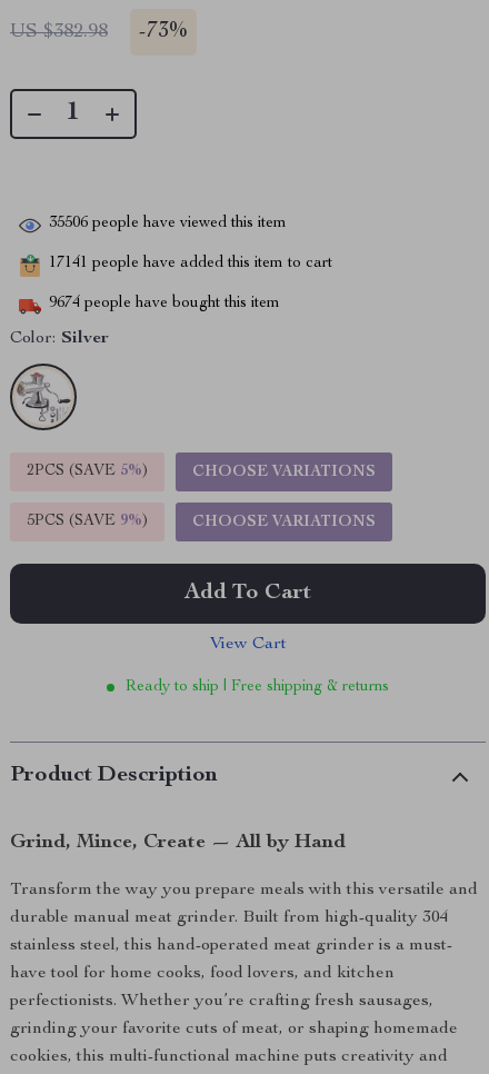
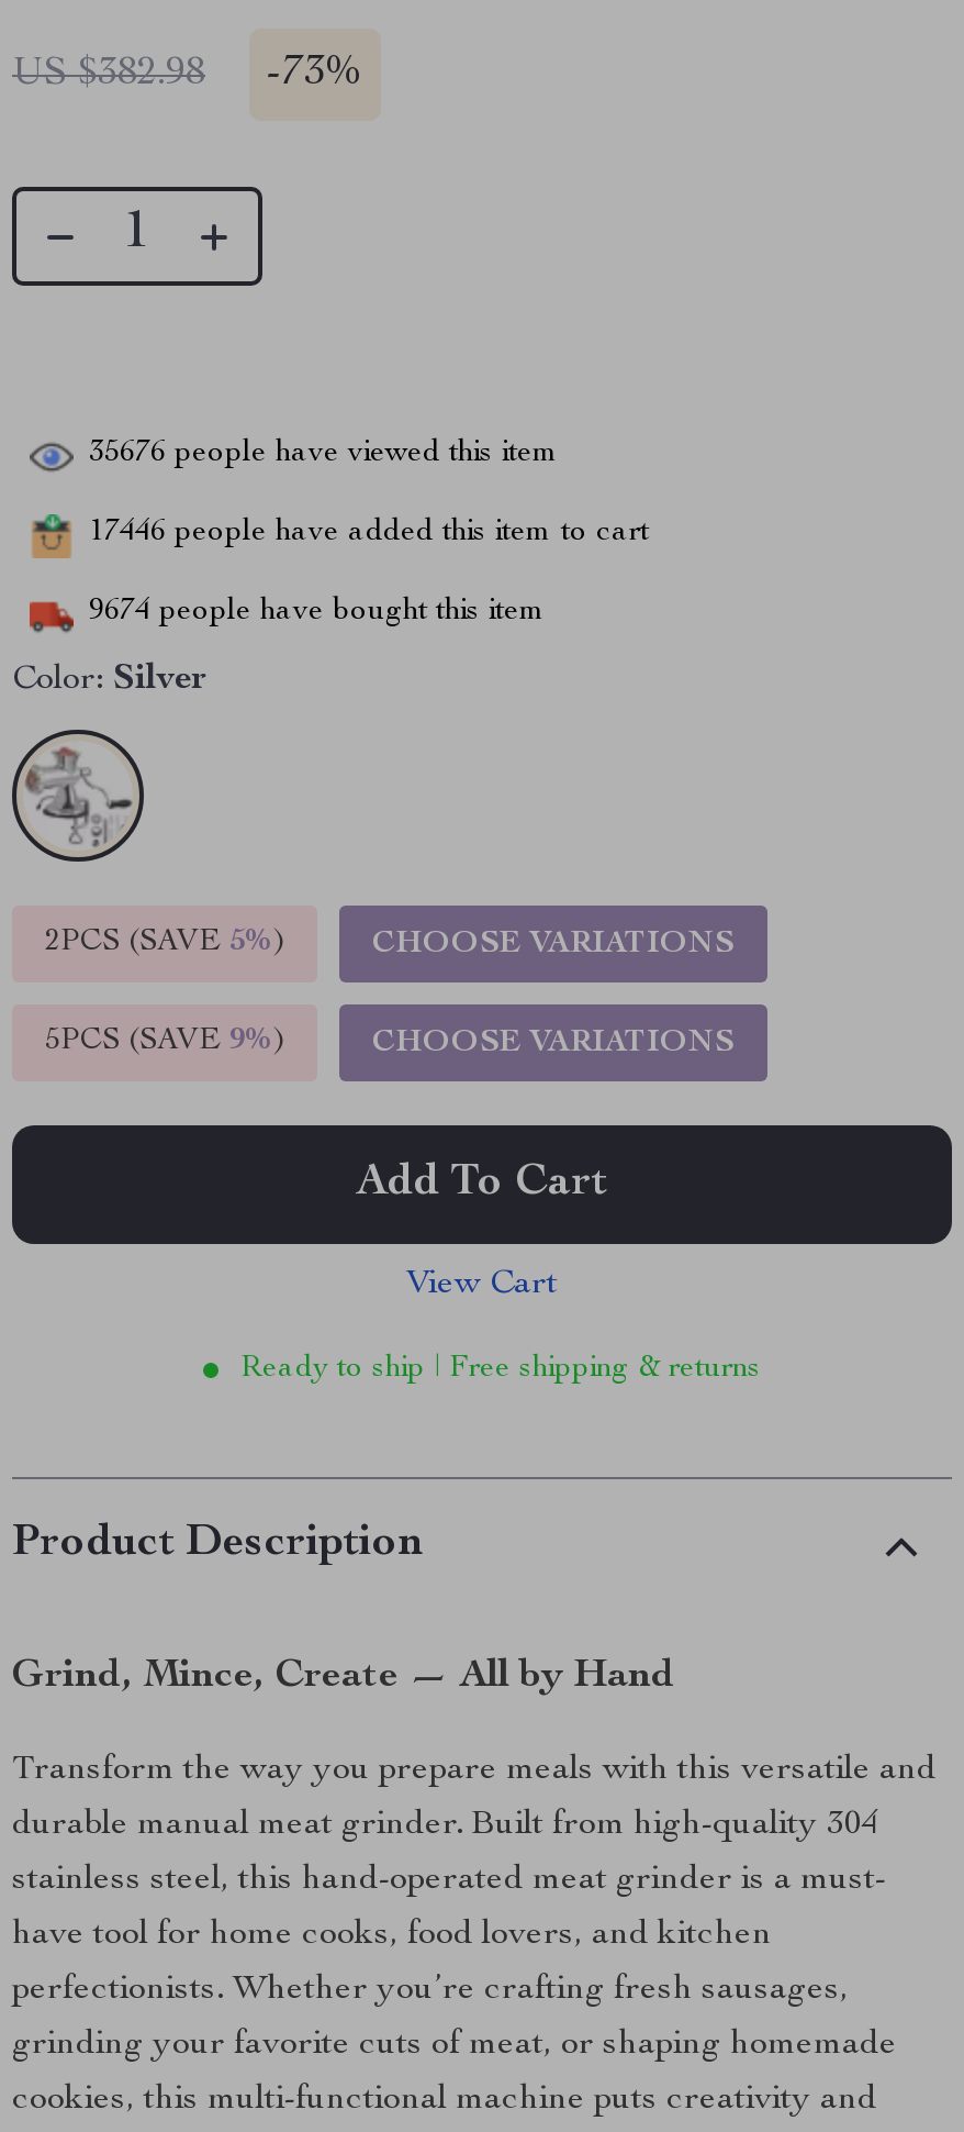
[49,216,287,232] 35506 people have viewed this item -> [89,438,559,469] 35676 people have viewed this item
[49,256,332,272] 17141 people have added this item to cart -> [89,517,649,548] 17446 people have added this item to cart

